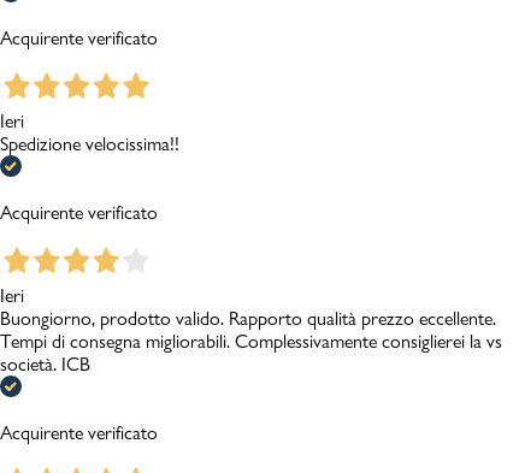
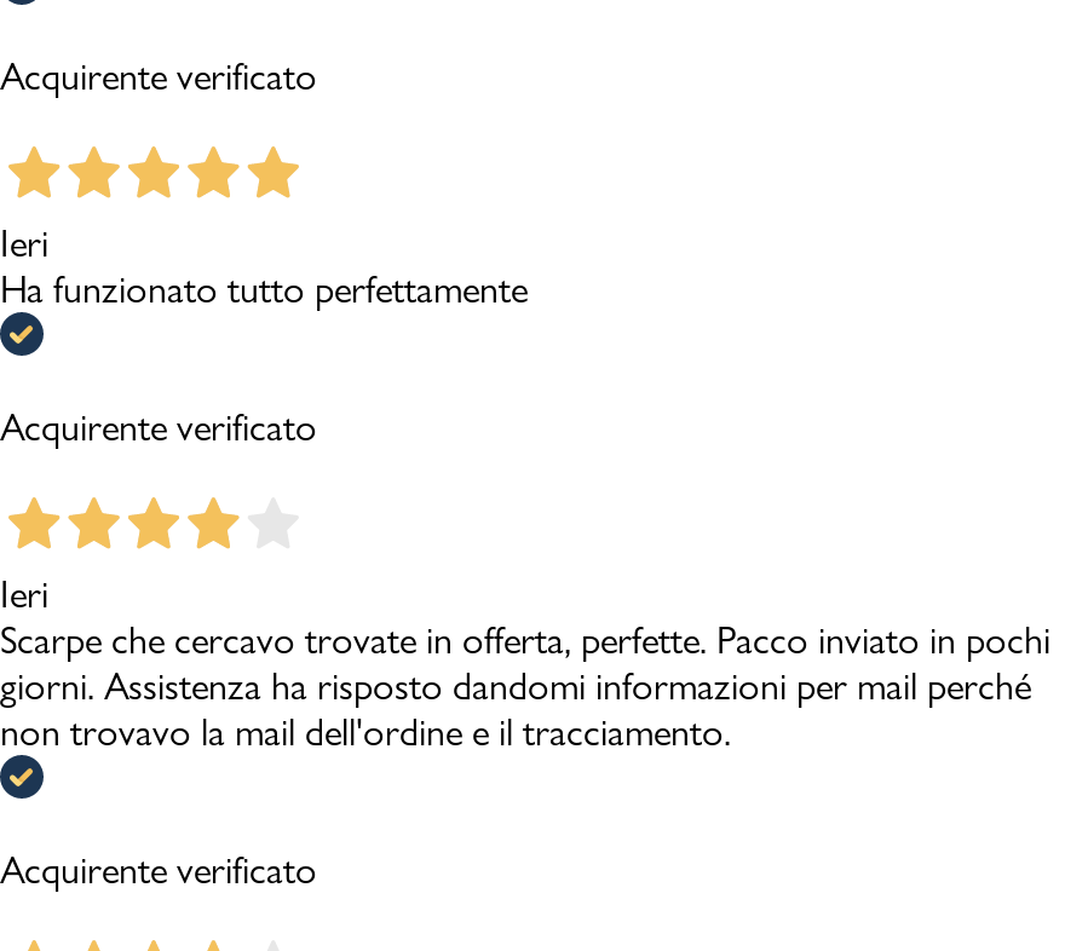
[0,132,179,155] Spedizione velocissima!! -> [0,265,528,311] Ha funzionato tutto perfettamente
[0,307,502,375] Buongiorno, prodotto valido. Rapporto qualità prezzo eccellente. | Tempi di consegna migliorabili. Complessivamente consiglierei la vs | società. ICB -> [0,616,1050,754] Scarpe che cercavo trovate in offerta, perfette. Pacco inviato in pochi | giorni. Assistenza ha risposto dandomi informazioni per mail perché | non trovavo la mail dell'ordine e il tracciamento.

